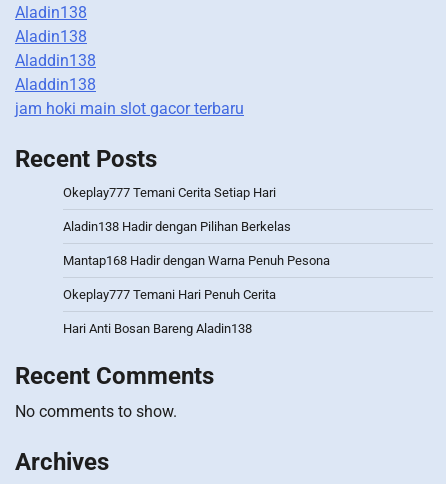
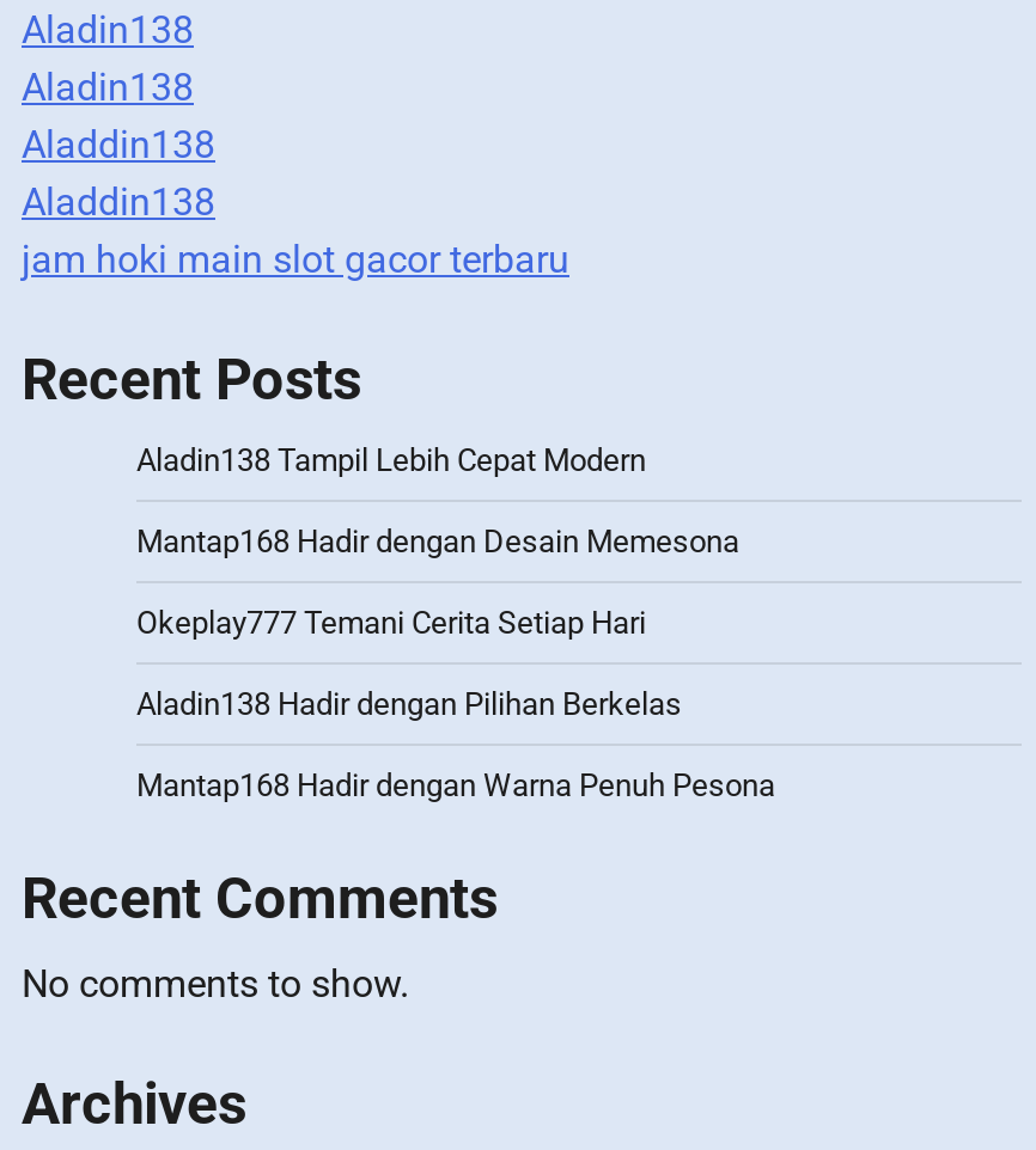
none -> [136,443,739,560] Aladin138 Tampil Lebih Cepat Modern | Mantap168 Hadir dengan Desain Memesona
moved [63,185,330,268] -> [136,606,775,804]: Okeplay777 Temani Cerita Setiap Hari | Aladin138 Hadir dengan Pilihan Berkelas | Mantap168 Hadir dengan Warna Penuh Pesona
[63,287,276,336] Okeplay777 Temani Hari Penuh Cerita | Hari Anti Bosan Bareng Aladin138 -> none

